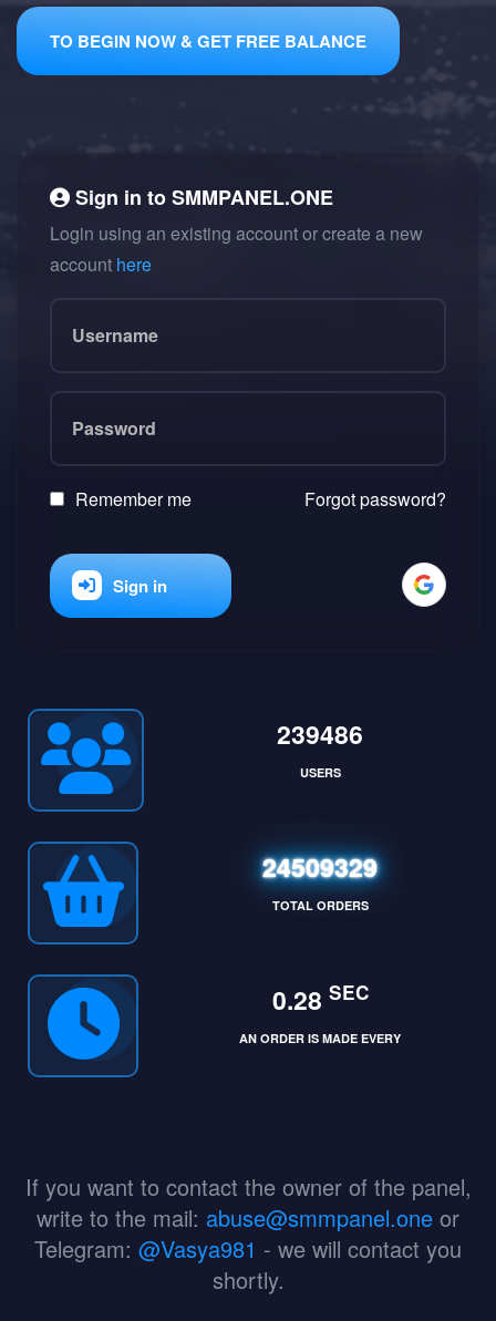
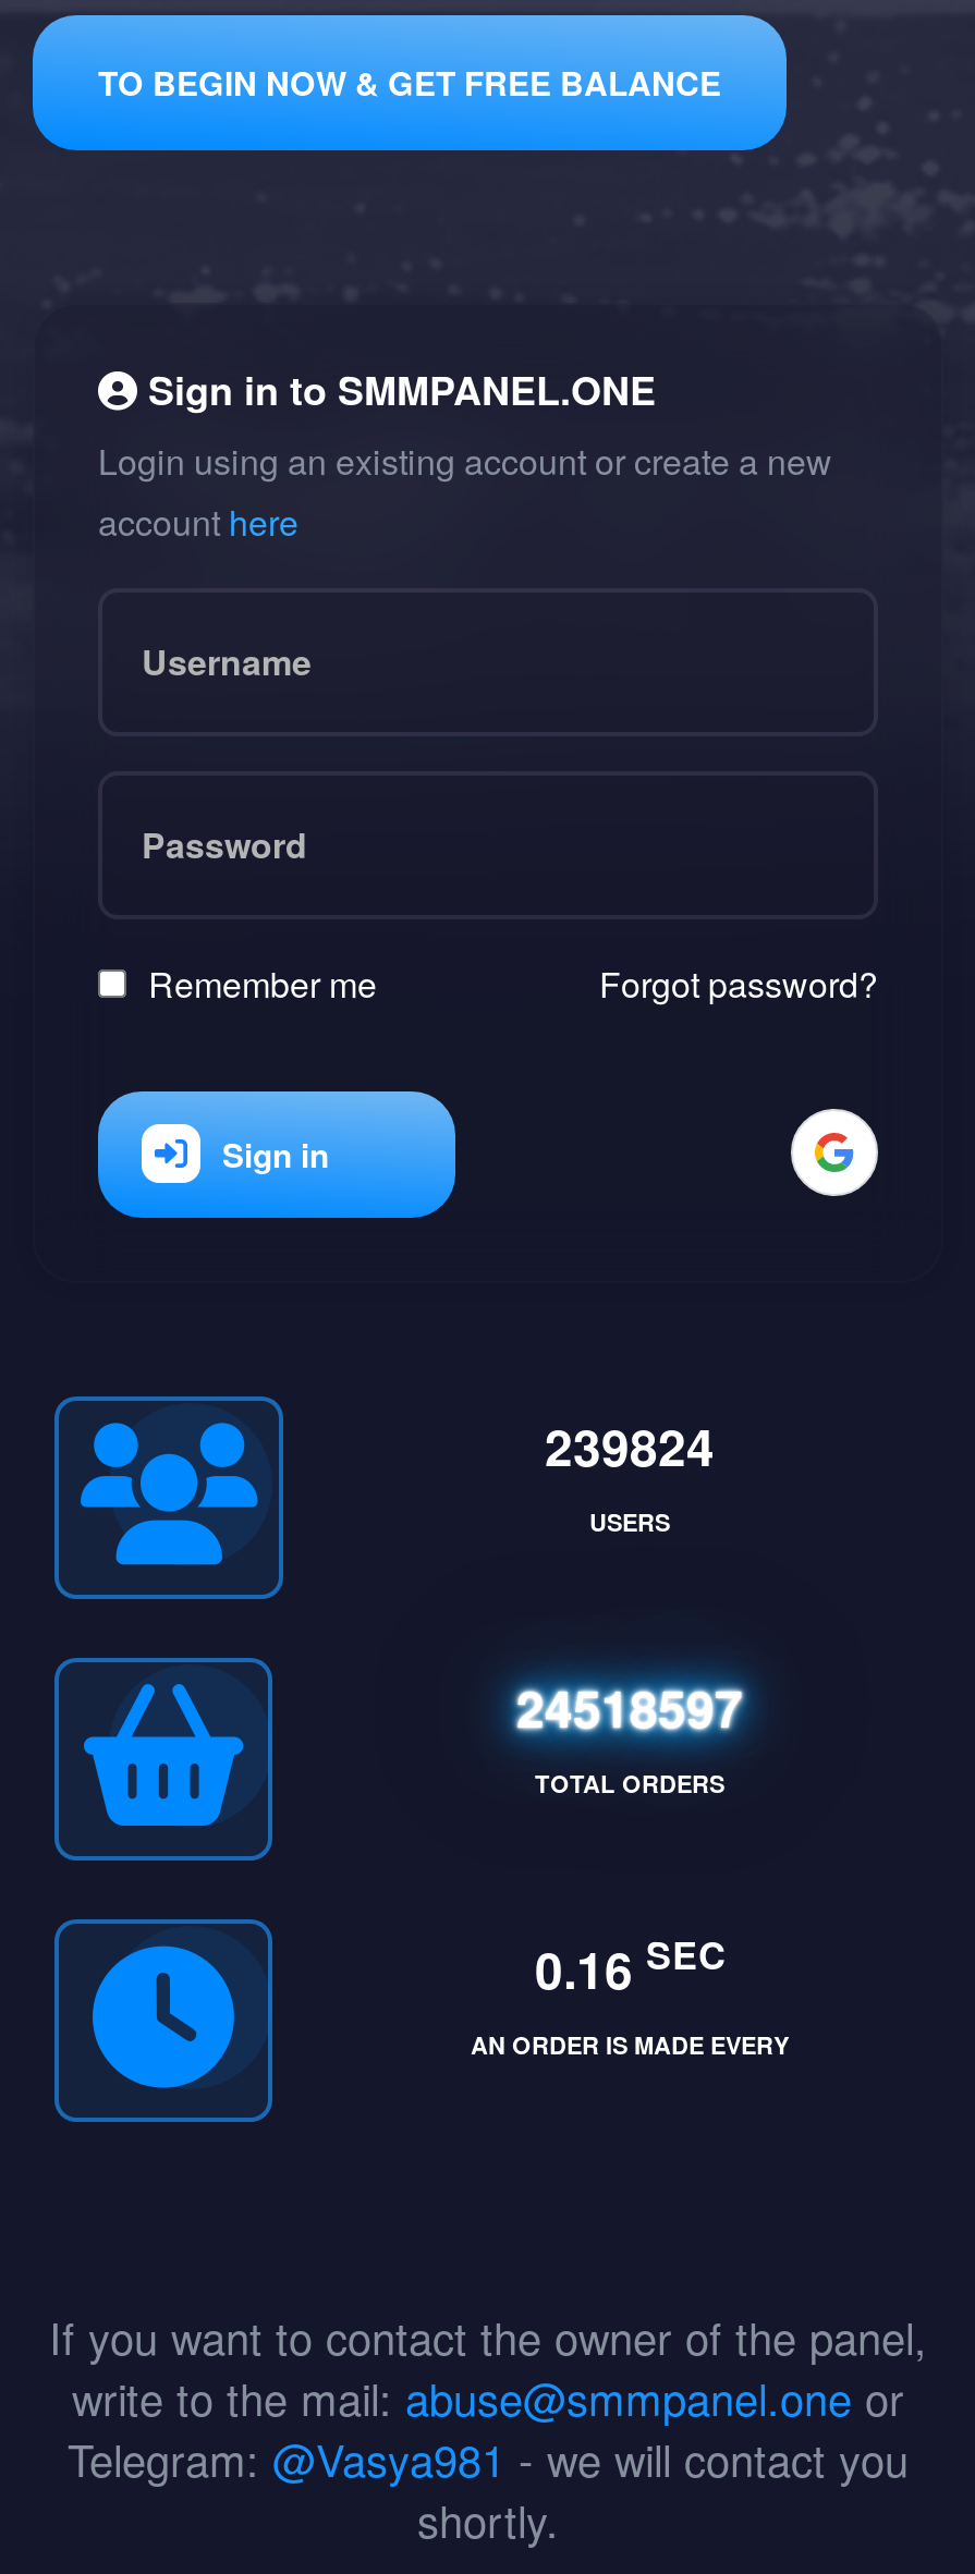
[277,715,363,752] 239486 -> [545,1410,715,1481] 239824
[262,848,378,885] 24509329 -> [516,1671,743,1743] 24518597
[272,979,368,1018] 0.28 SEC -> [535,1929,724,2004] 0.16 SEC

